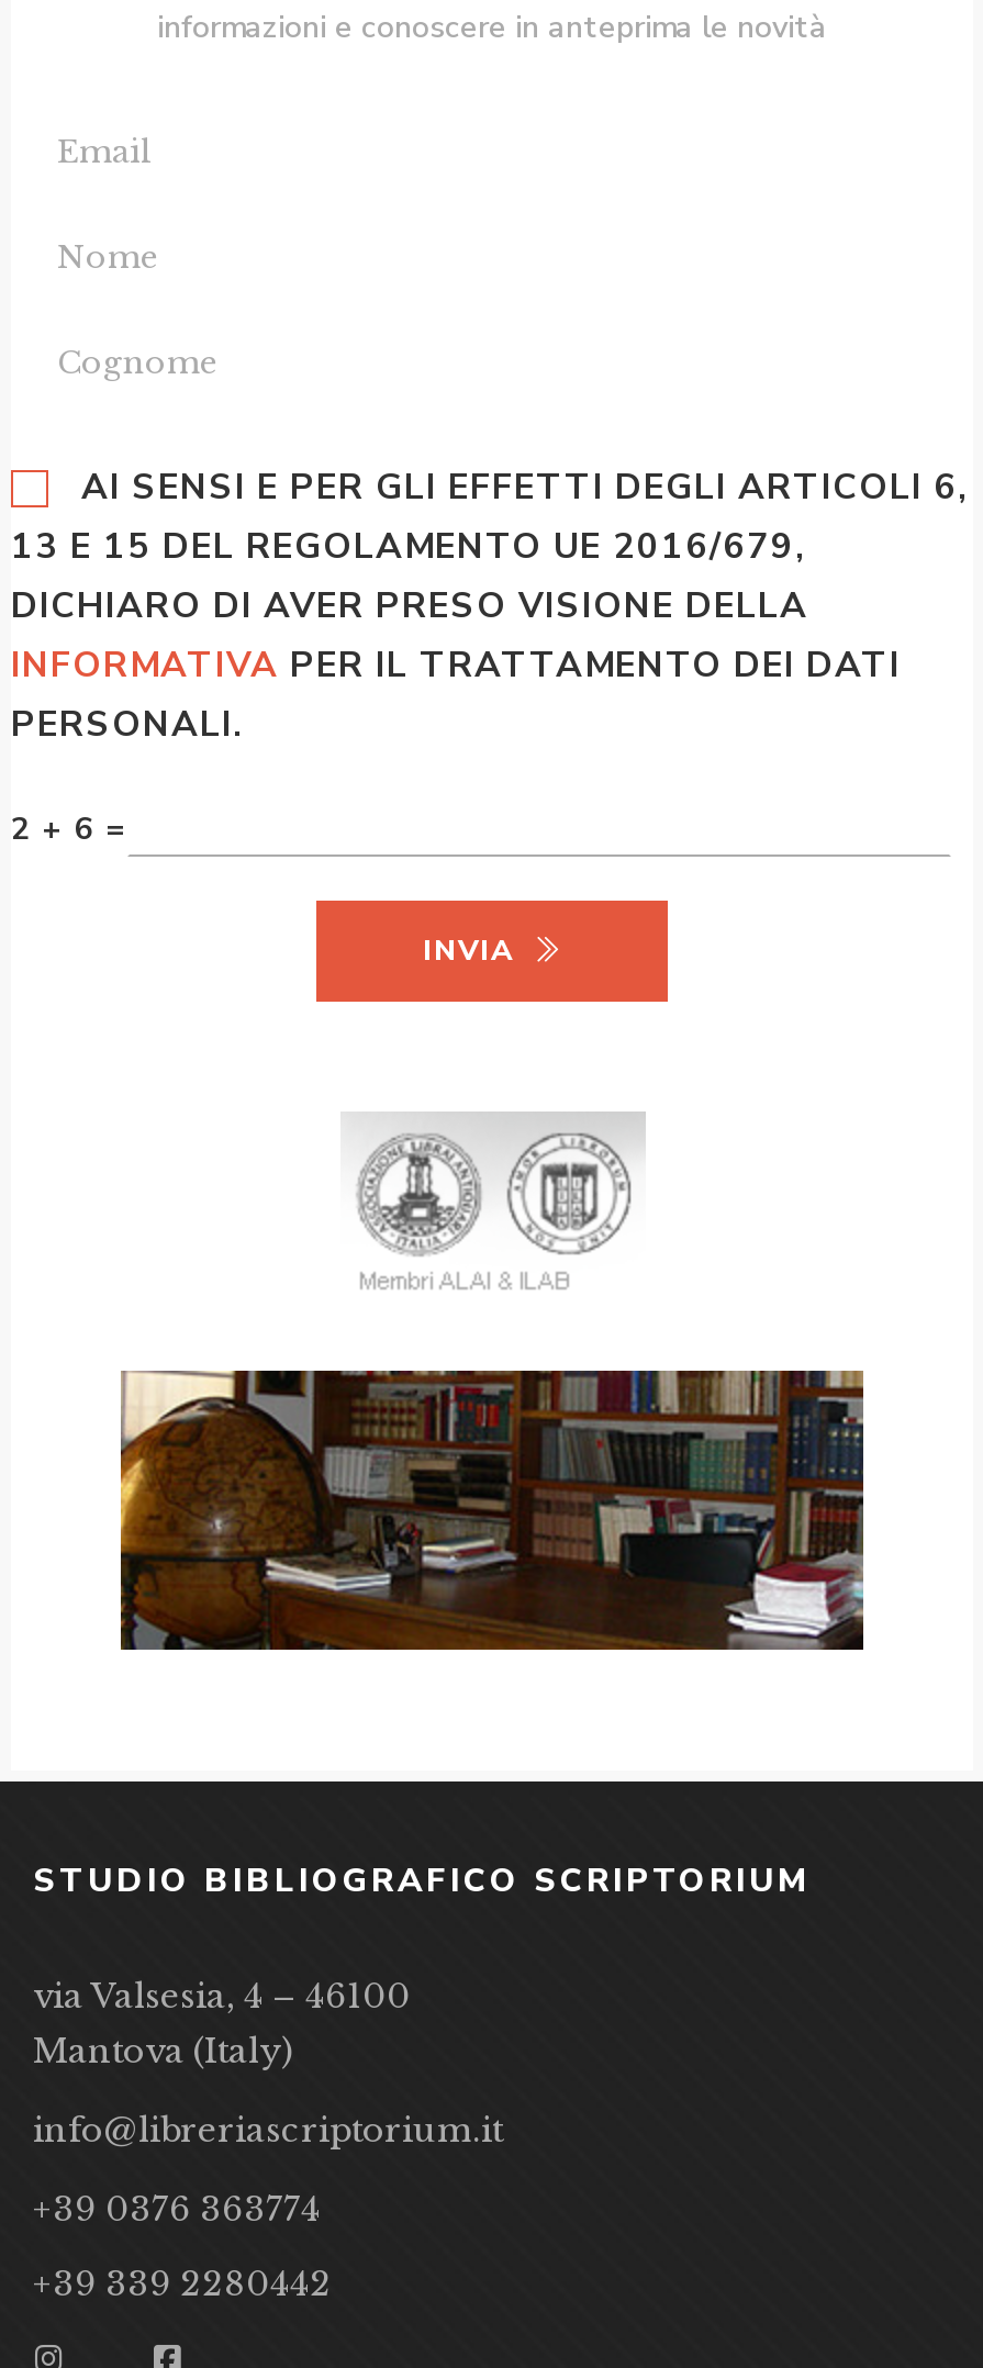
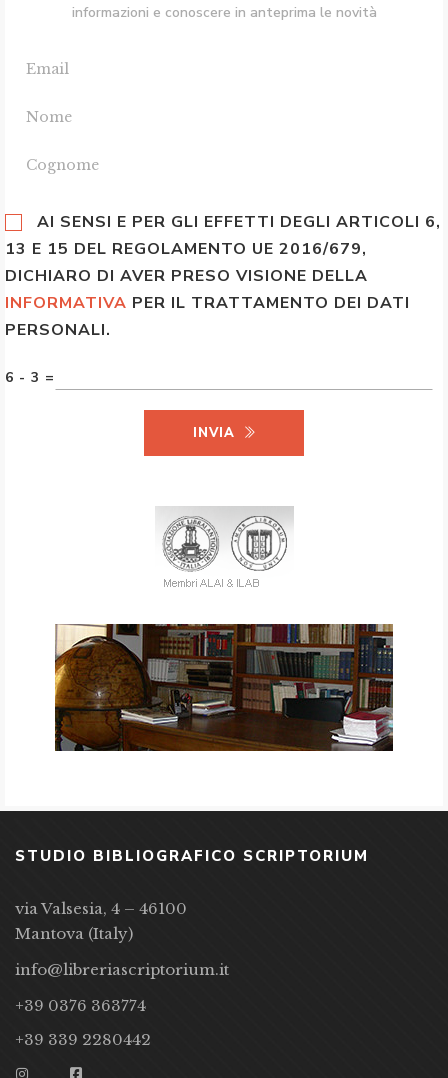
[11,807,127,849] 2 + 6 = -> [5,368,55,387] 6 - 3 =

